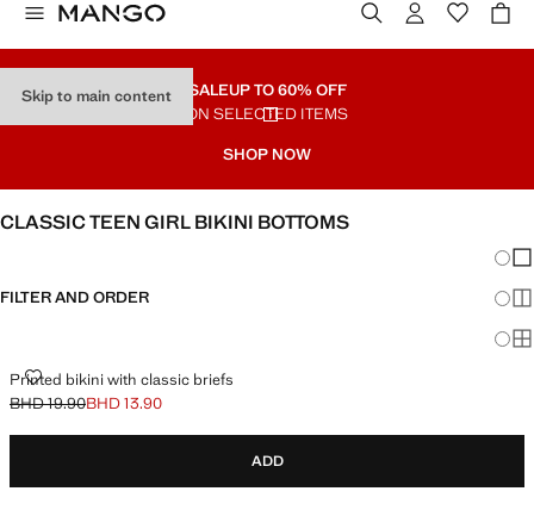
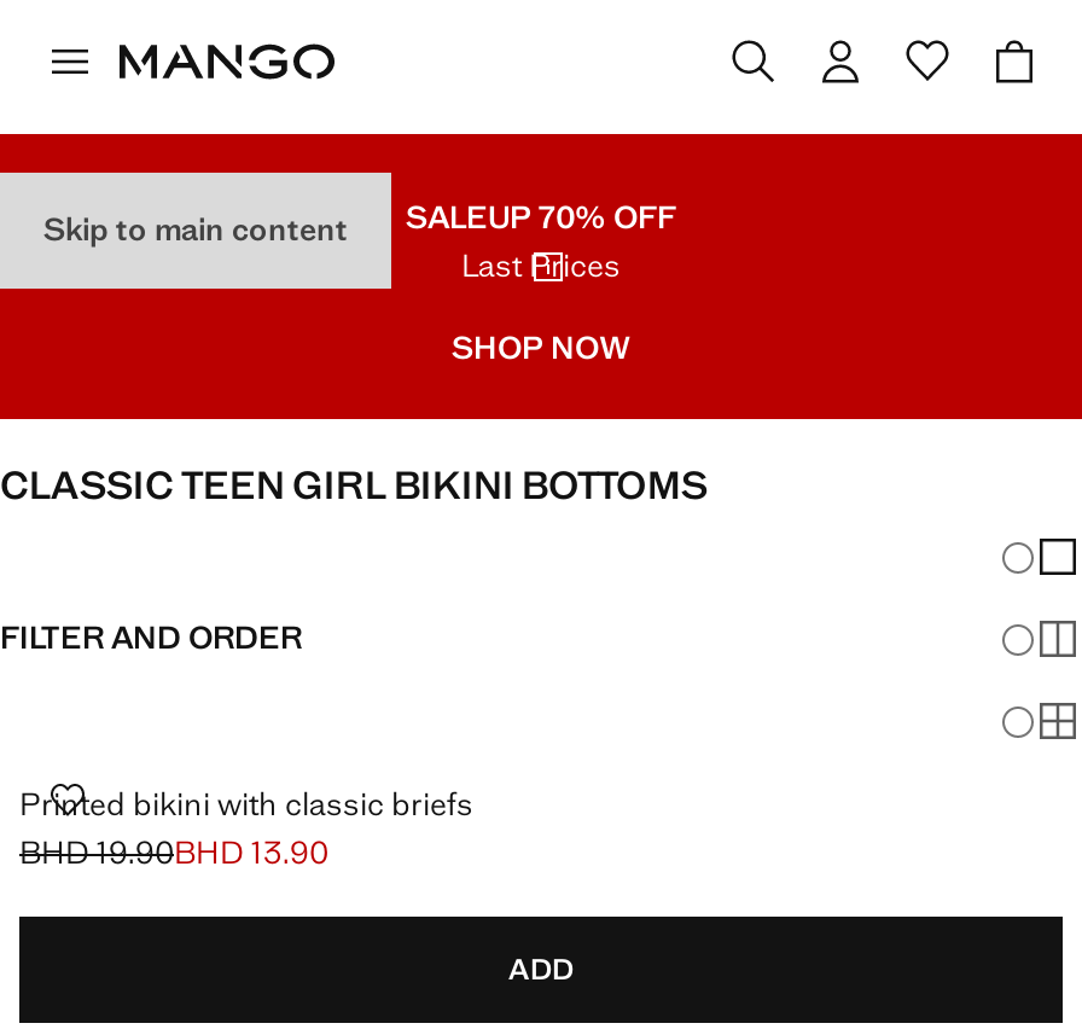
[186,80,348,124] SALEUP TO 60% OFF | ON SELECTED ITEMS -> [406,197,676,286] SALEUP 70% OFF | Last Prices

